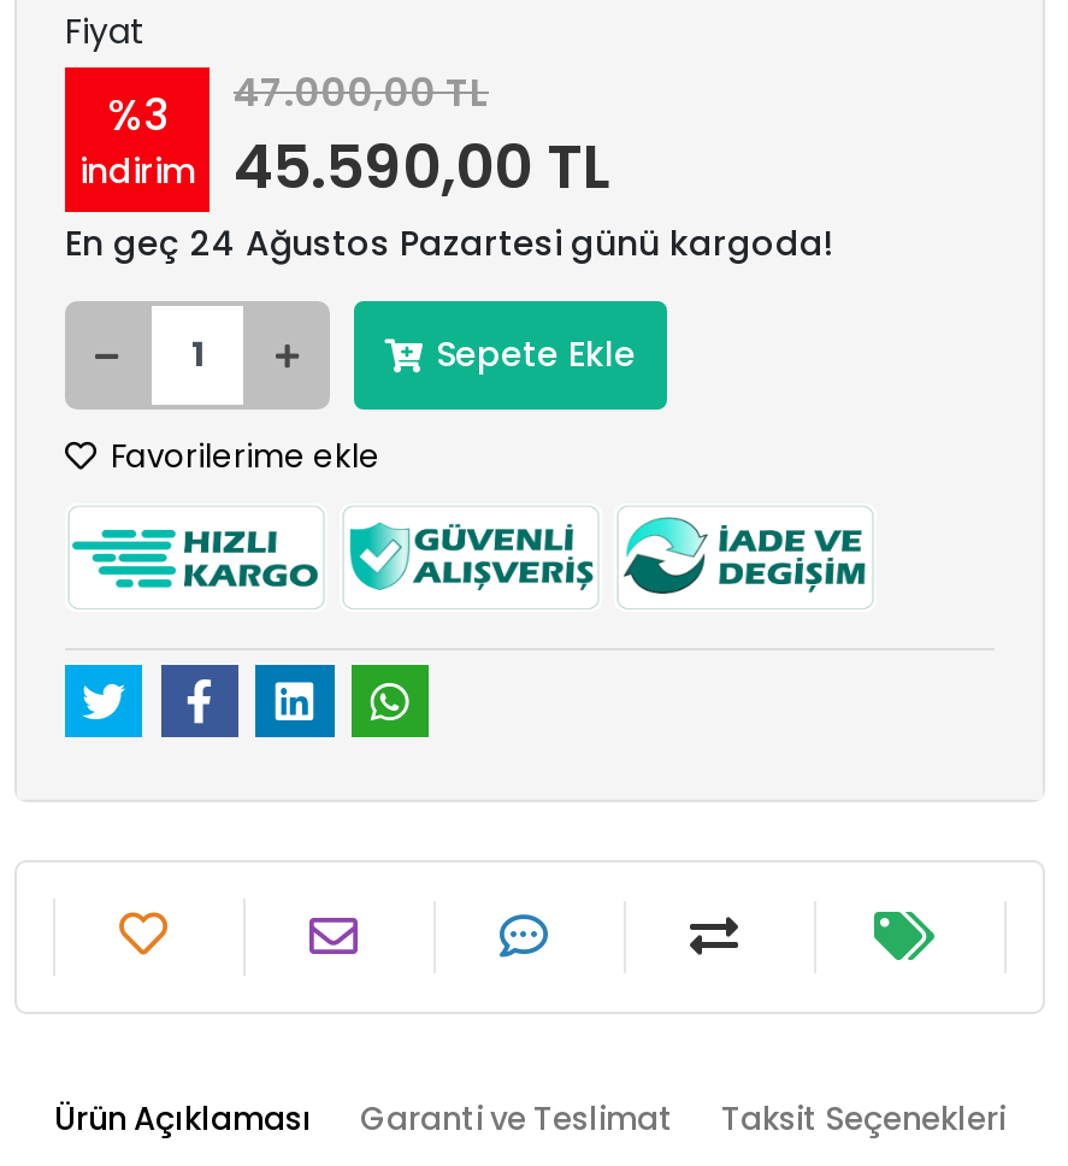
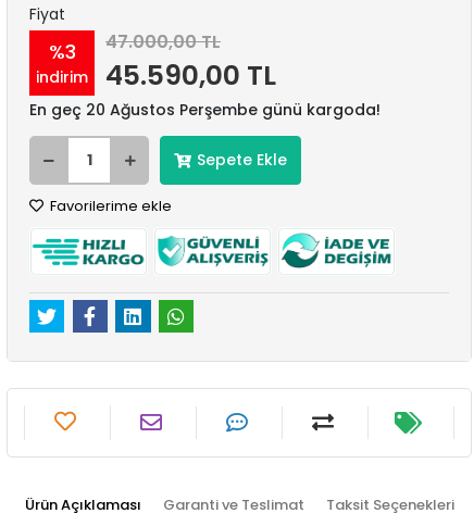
[65,219,833,267] En geç 24 Ağustos Pazartesi günü kargoda! -> [29,99,381,121] En geç 20 Ağustos Perşembe günü kargoda!

